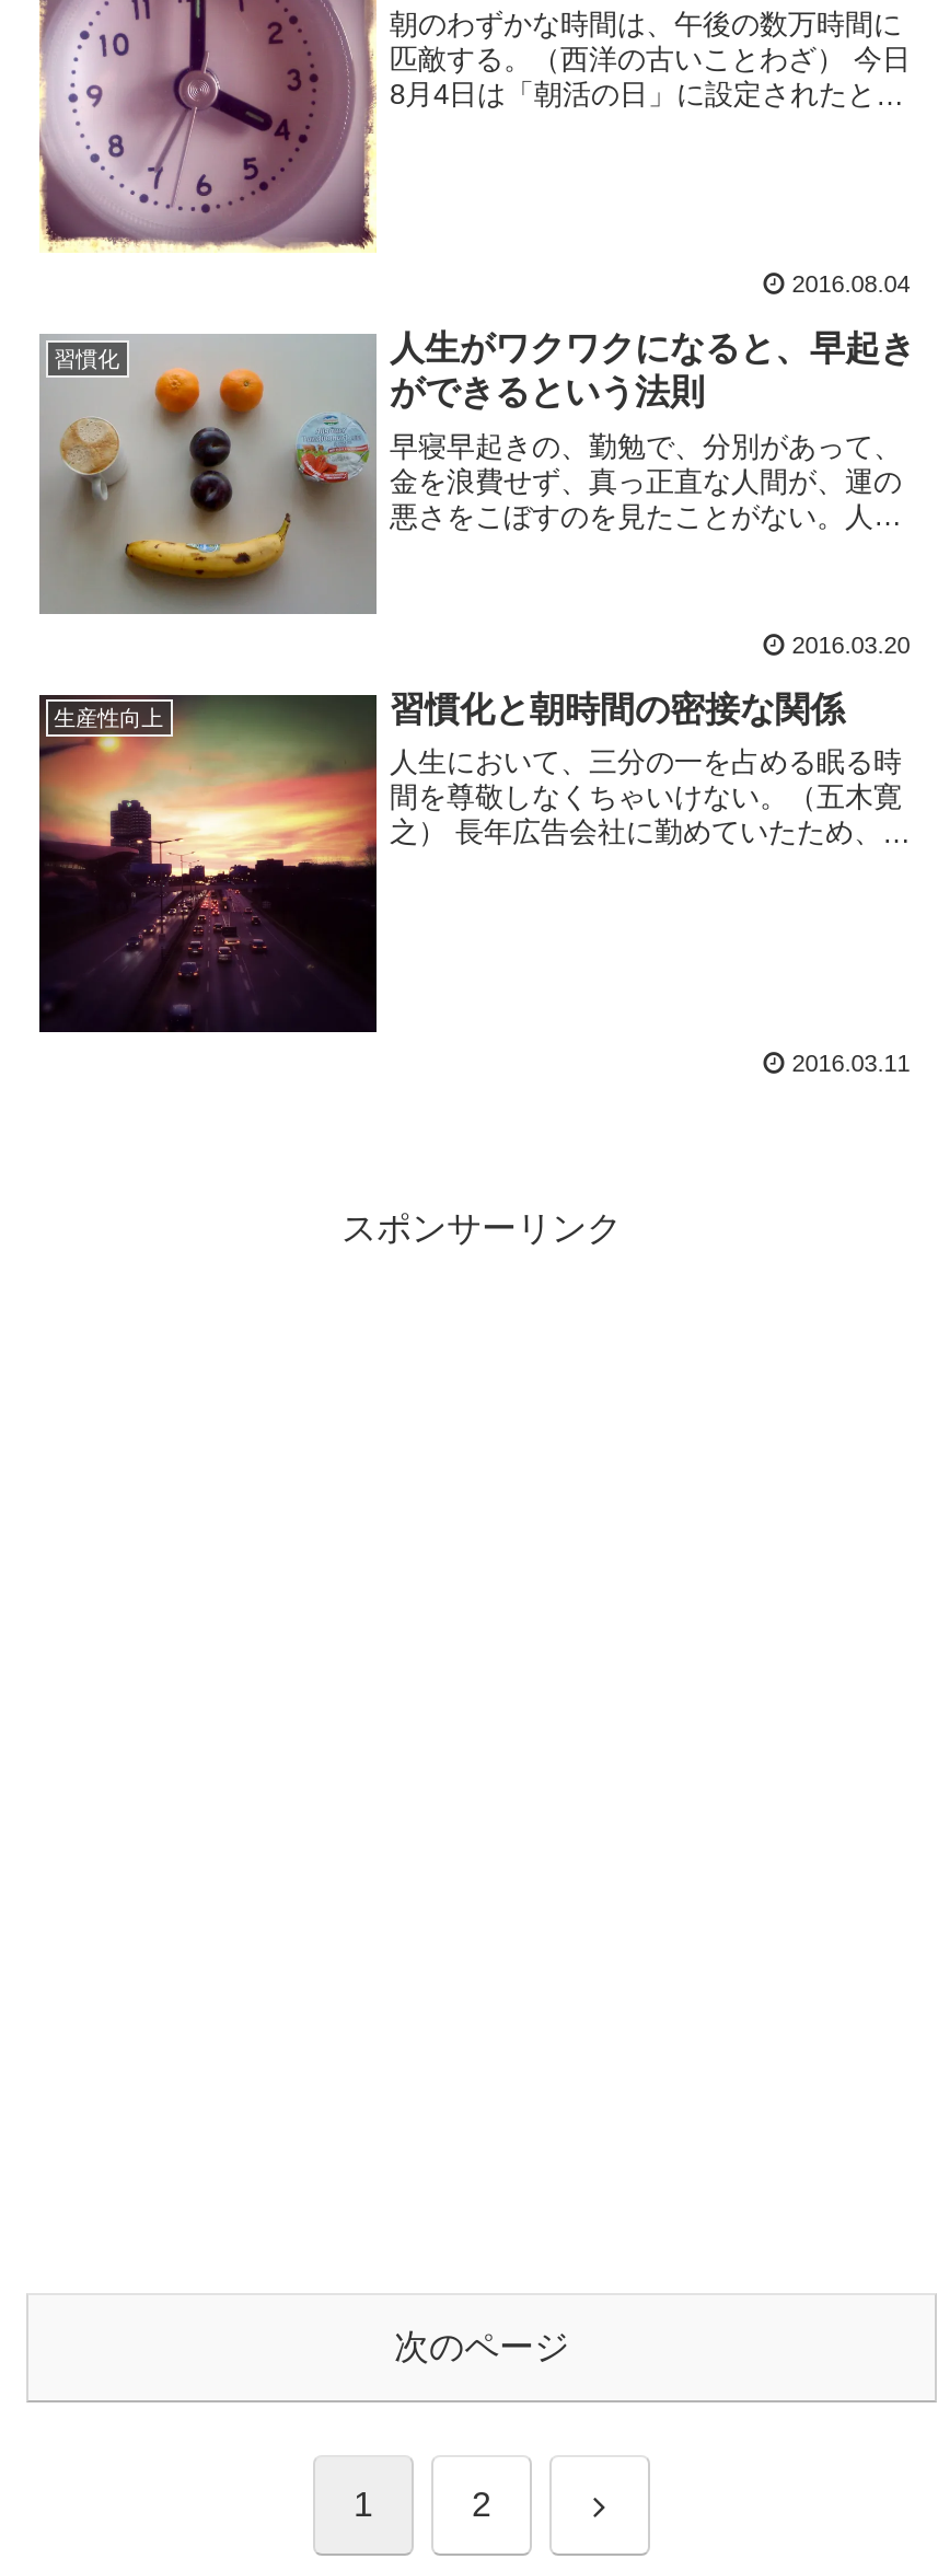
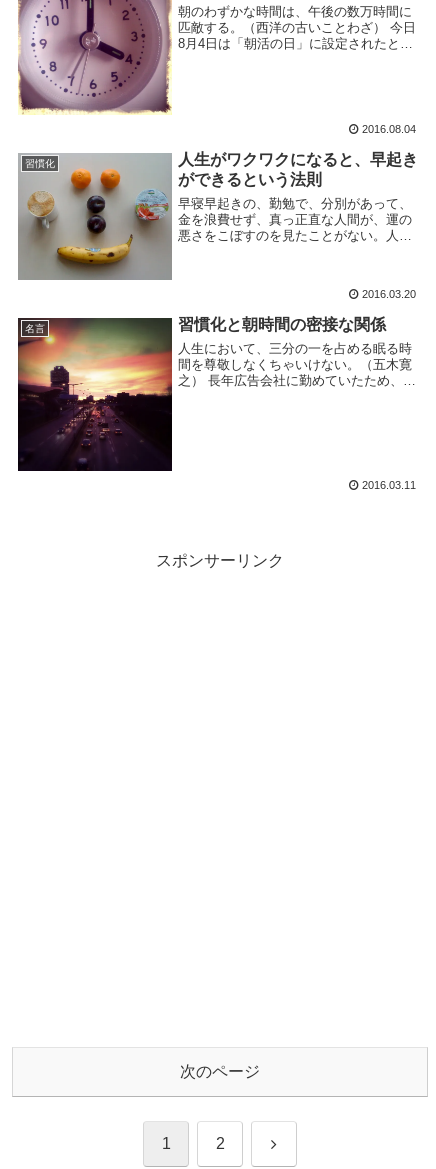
[54,707,163,731] 生産性向上 -> [25,323,45,334] 名言

